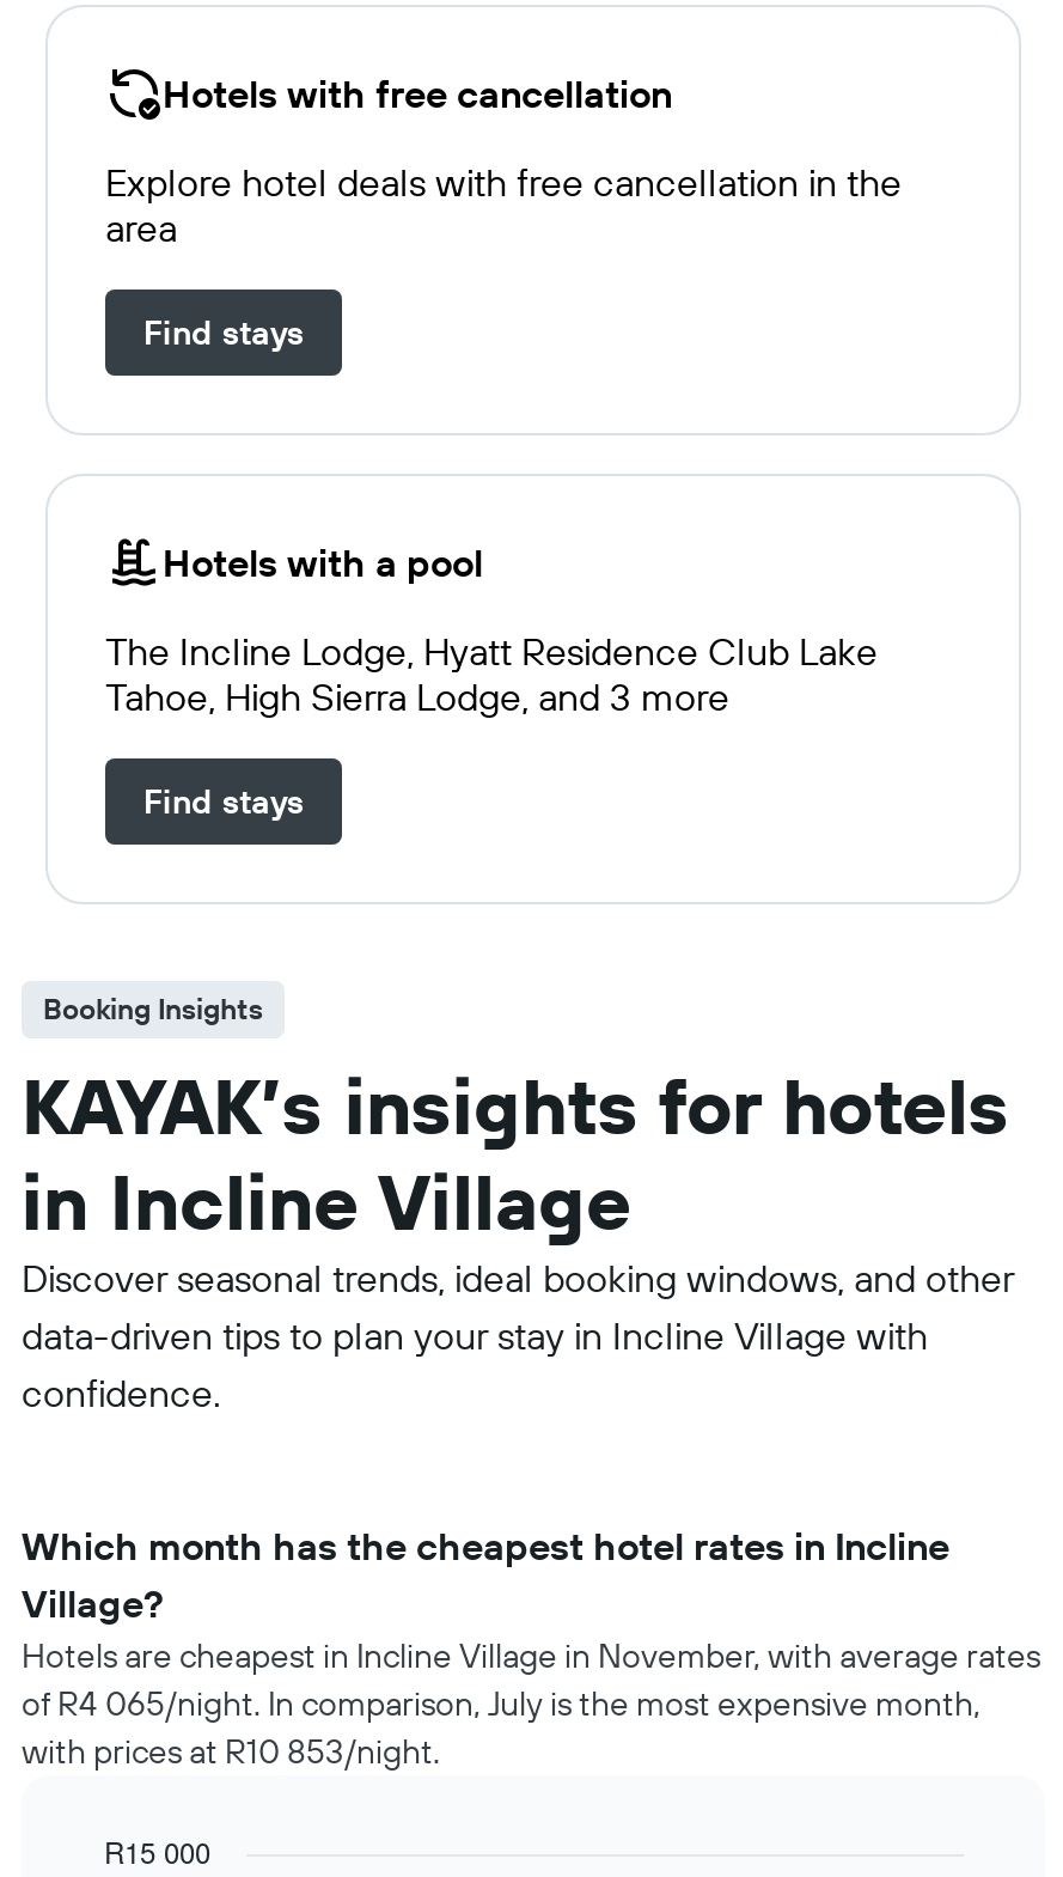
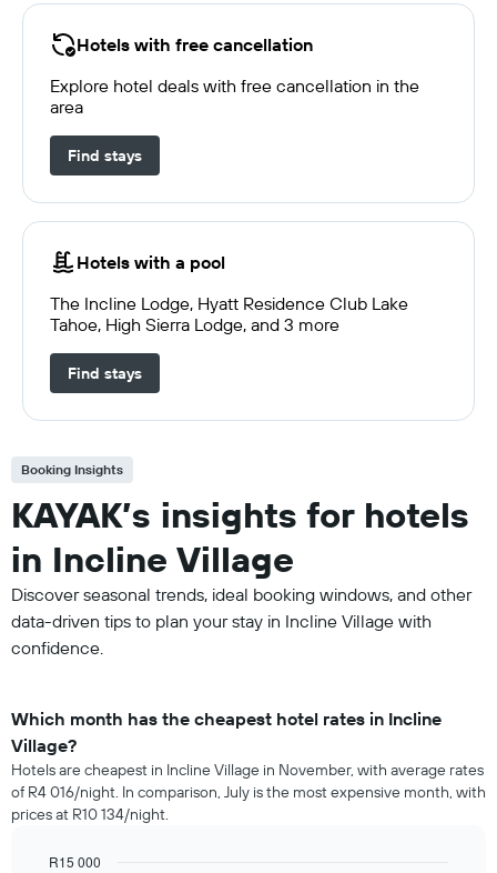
[22,1681,980,1772] of R4 065/night. In comparison, July is the most expensive month, | with prices at R10 853/night. -> [11,781,486,824] of R4 016/night. In comparison, July is the most expensive month, with | prices at R10 134/night.

